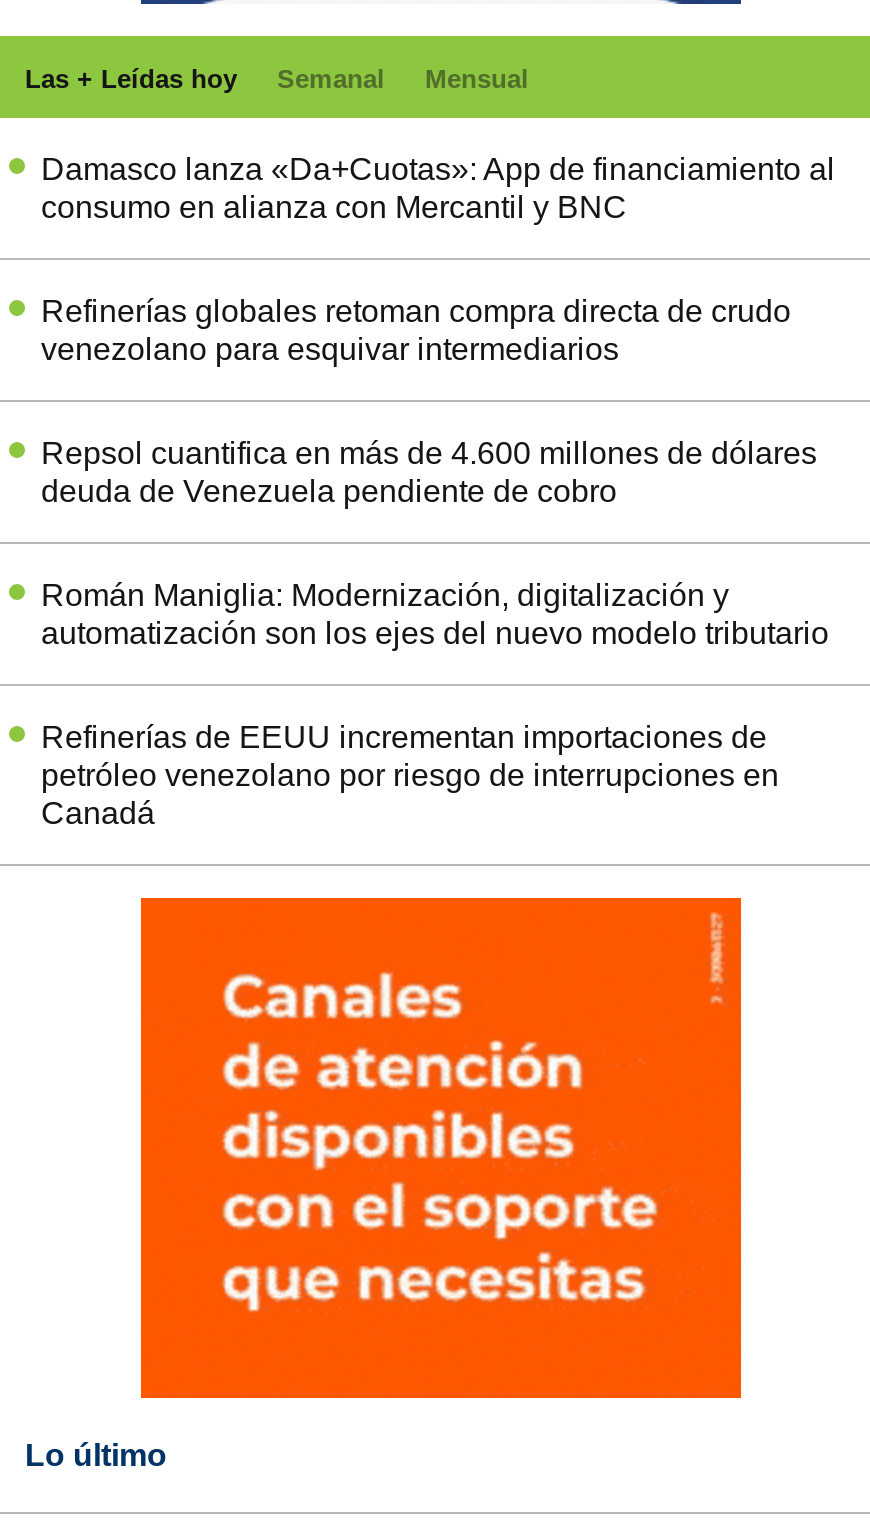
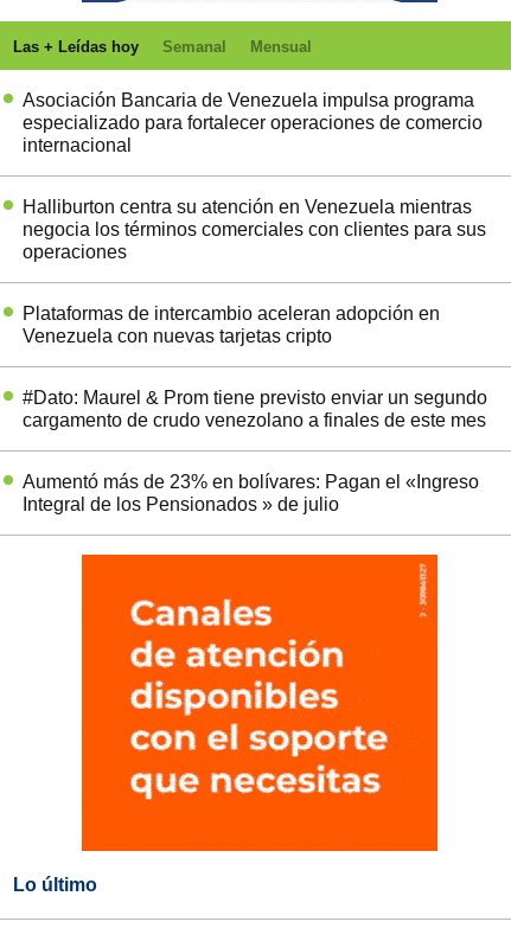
[41,152,835,224] Damasco lanza «Da+Cuotas»: App de financiamiento al | consumo en alianza con Mercantil y BNC -> [23,90,483,155] Asociación Bancaria de Venezuela impulsa programa | especializado para fortalecer operaciones de comercio | internacional
[41,294,791,366] Refinerías globales retoman compra directa de crudo | venezolano para esquivar intermediarios -> [23,197,486,262] Halliburton centra su atención en Venezuela mientras | negocia los términos comerciales con clientes para sus | operaciones
[41,436,817,508] Repsol cuantifica en más de 4.600 millones de dólares | deuda de Venezuela pendiente de cobro -> [23,304,440,346] Plataformas de intercambio aceleran adopción en | Venezuela con nuevas tarjetas cripto
[41,578,829,650] Román Maniglia: Modernización, digitalización y | automatización son los ejes del nuevo modelo tributario -> [23,388,487,430] #Dato: Maurel & Prom tiene previsto enviar un segundo | cargamento de crudo venezolano a finales de este mes
[41,720,779,830] Refinerías de EEUU incrementan importaciones de | petróleo venezolano por riesgo de interrupciones en | Canadá -> [23,472,479,515] Aumentó más de 23% en bolívares: Pagan el «Ingreso | Integral de los Pensionados » de julio

